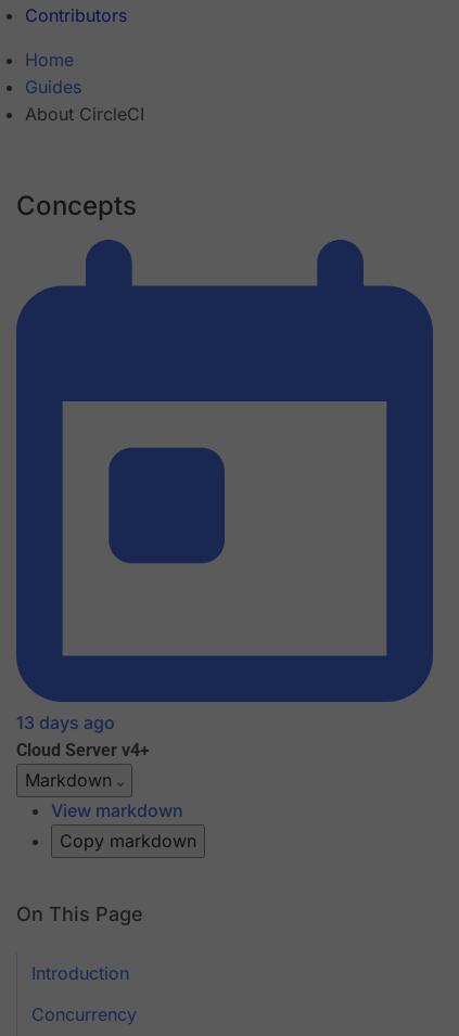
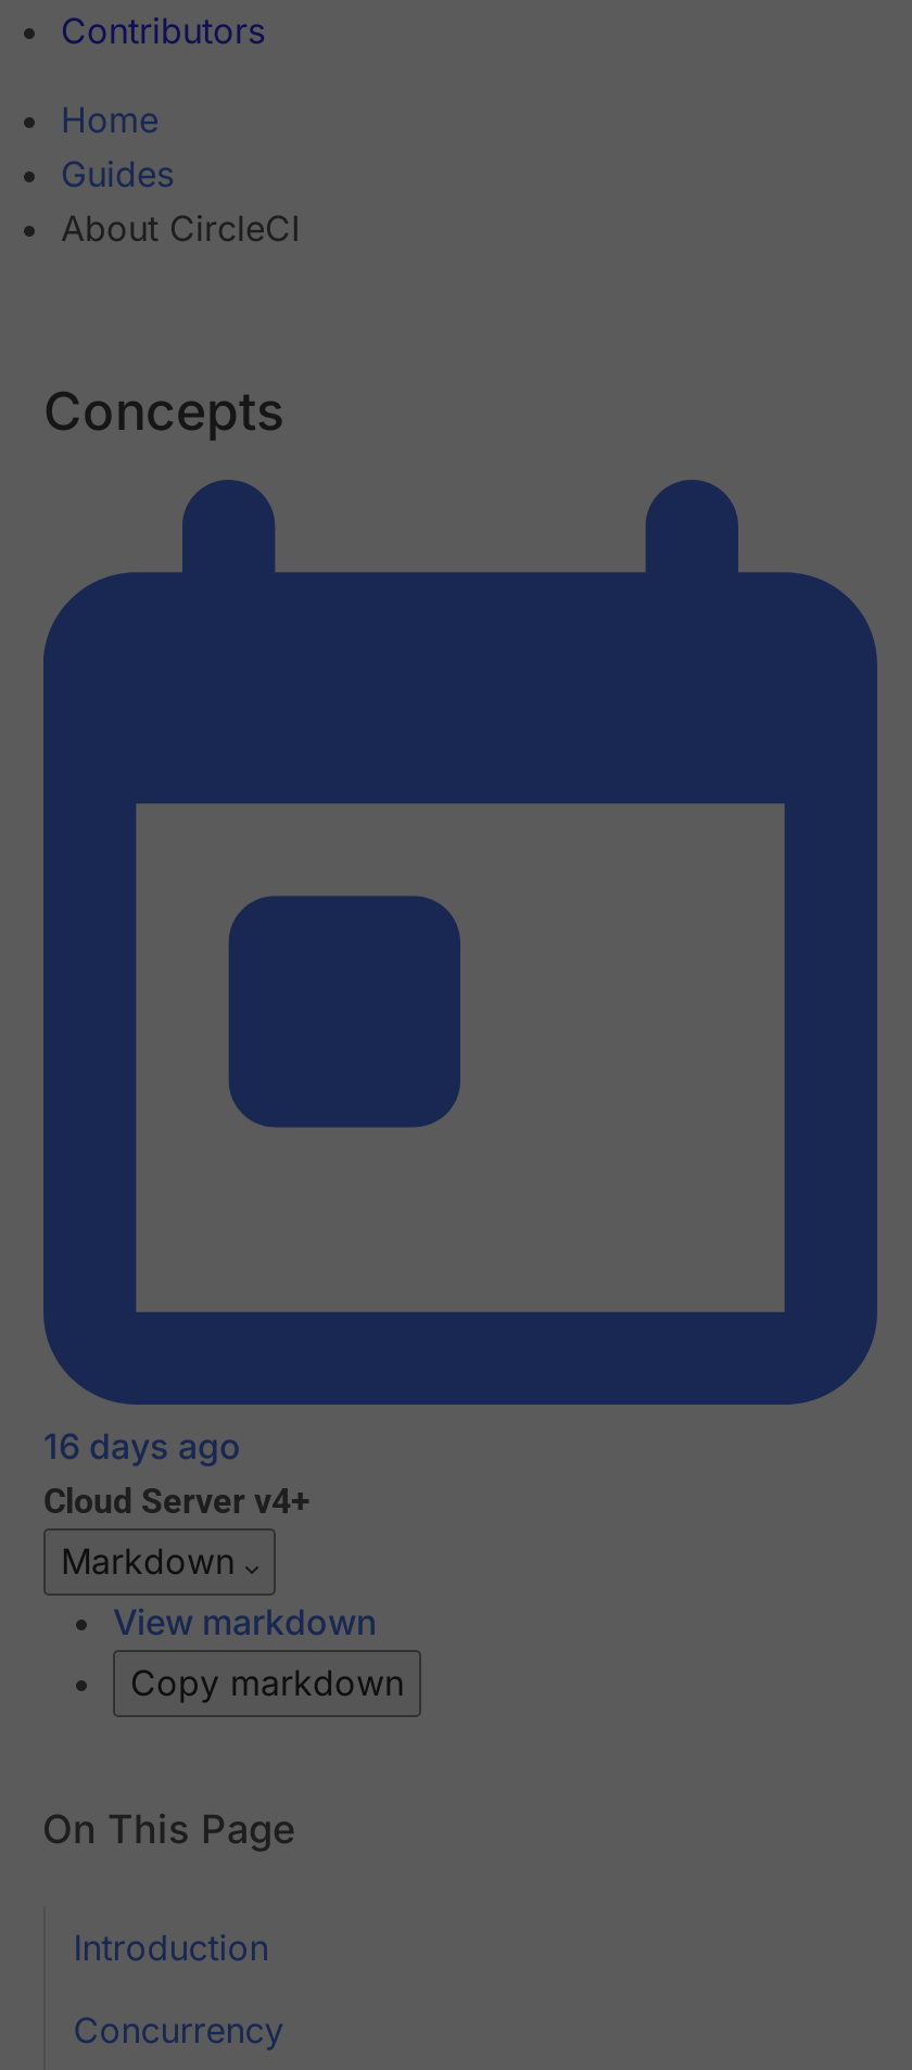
[16,712,115,734] 13 days ago -> [43,1425,241,1469] 16 days ago

